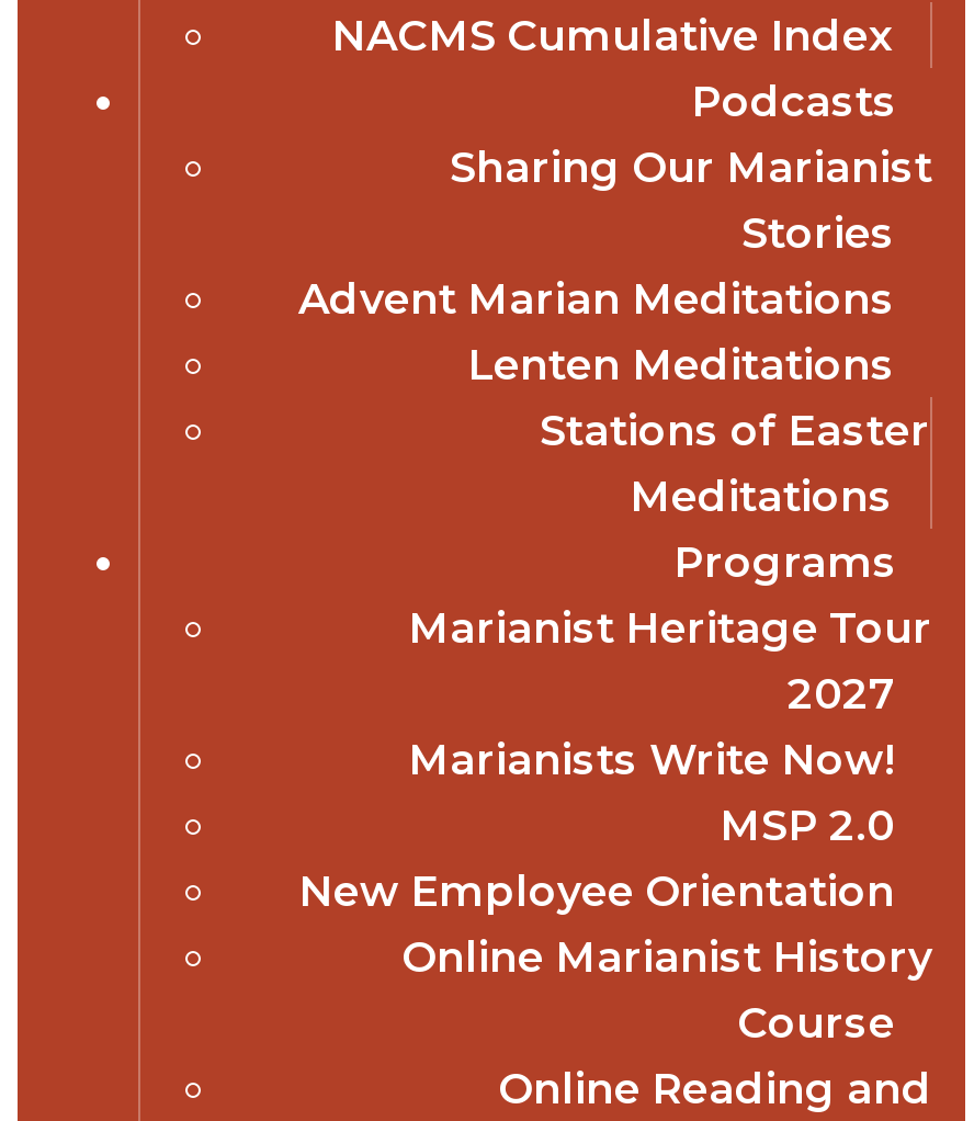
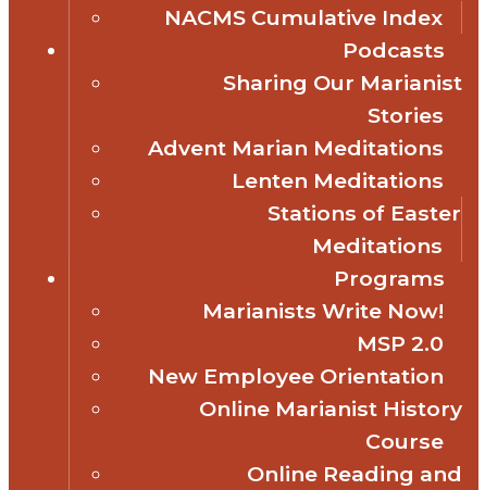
[408,601,932,720] Marianist Heritage Tour | 2027 -> none

